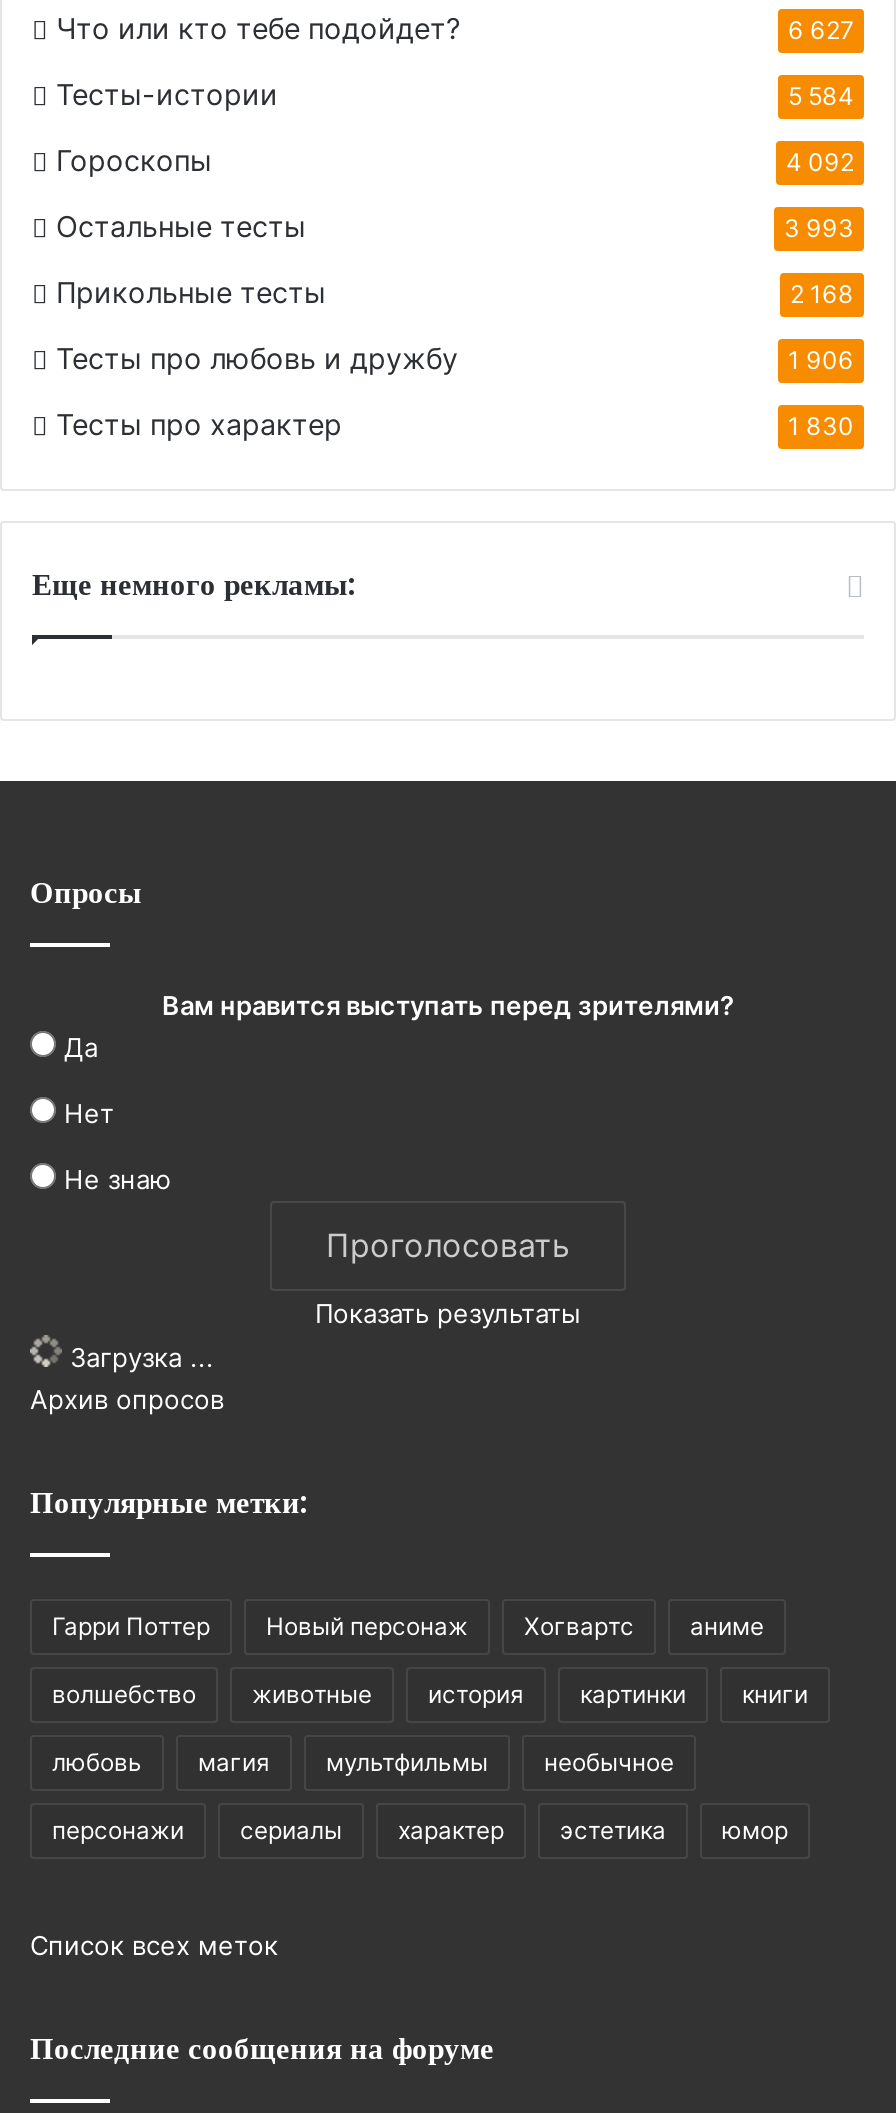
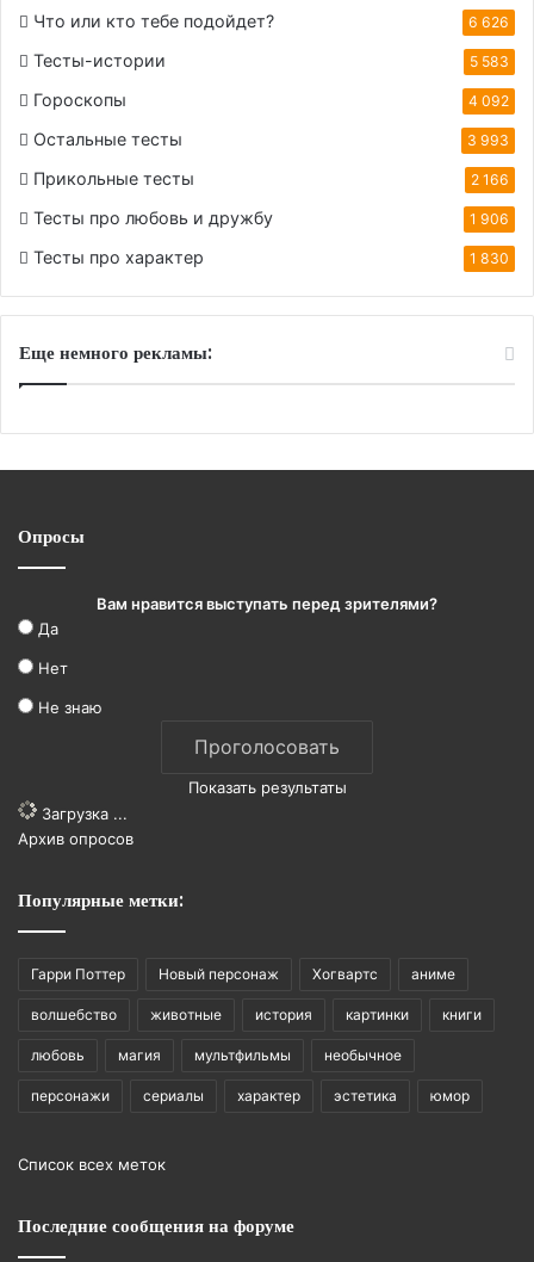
[788,14,854,44] 6 627 -> [468,13,509,30] 6 626
[788,80,854,110] 5 584 -> [470,52,509,70] 5 583
[790,278,854,308] 2 168 -> [471,170,509,188] 2 166

